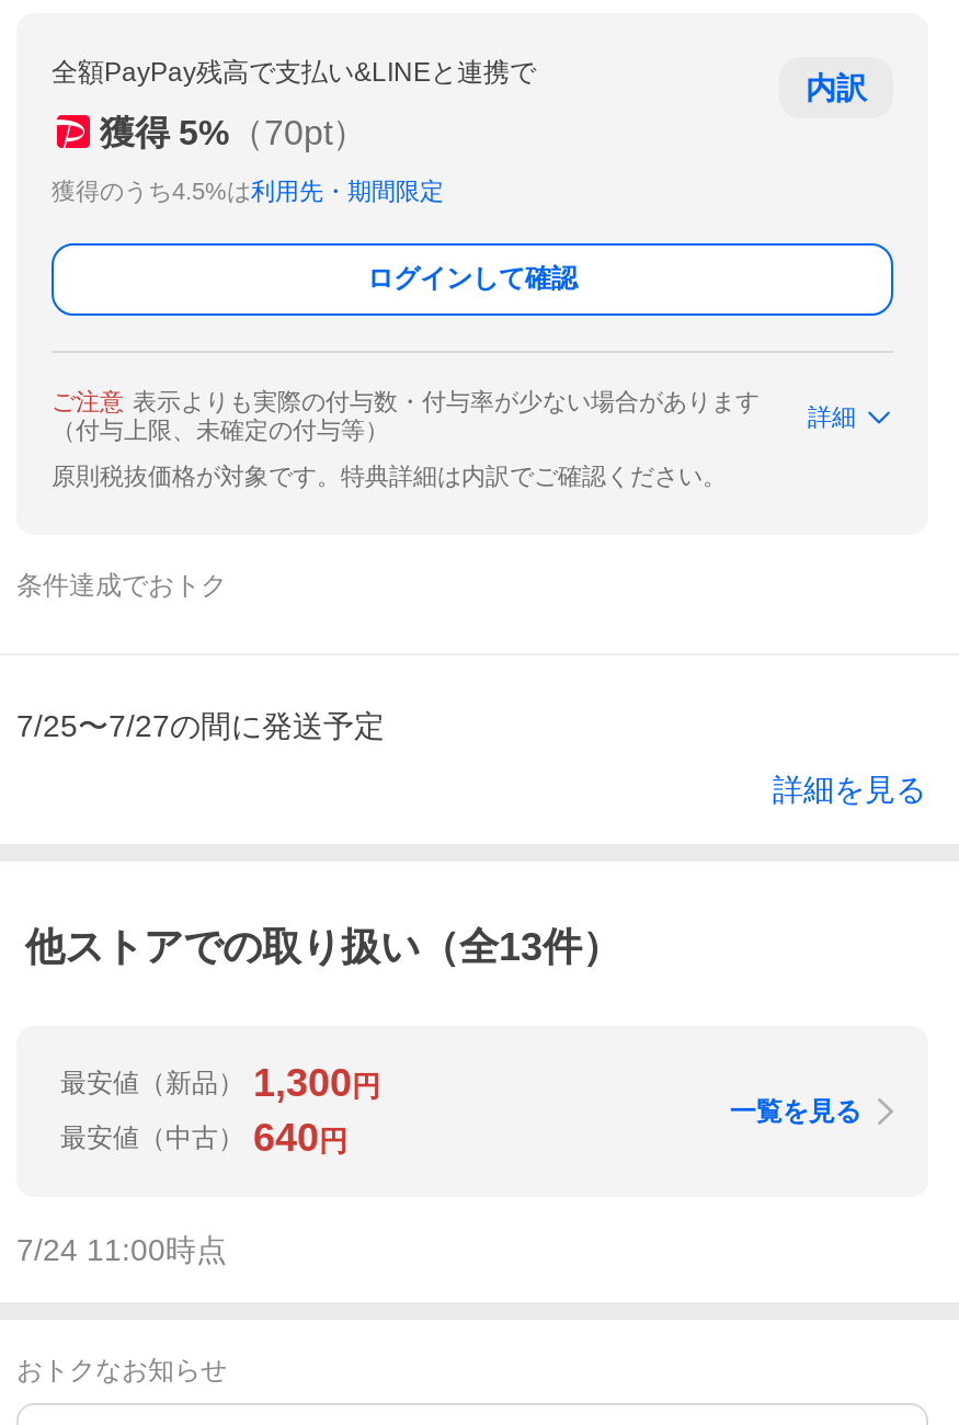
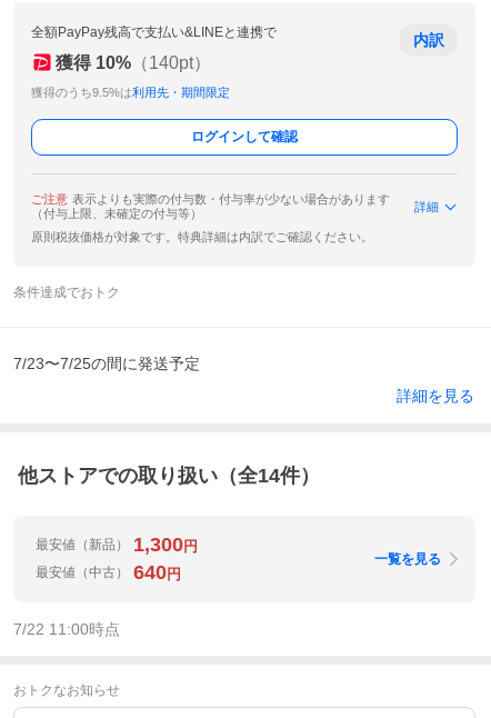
[100,113,367,150] 獲得 5%（70pt） -> [56,53,211,72] 獲得 10%（140pt）
[52,178,444,204] 獲得のうち4.5%は利用先・期間限定 -> [31,86,230,99] 獲得のうち9.5%は利用先・期間限定
[16,708,385,743] 7/25〜7/27の間に発送予定 -> [13,355,200,372] 7/23〜7/25の間に発送予定
[25,926,621,970] 他ストアでの取り扱い（全13件） -> [18,465,320,487] 他ストアでの取り扱い（全14件）
[16,1233,227,1268] 7/24 11:00時点 -> [13,621,120,638] 7/22 11:00時点

